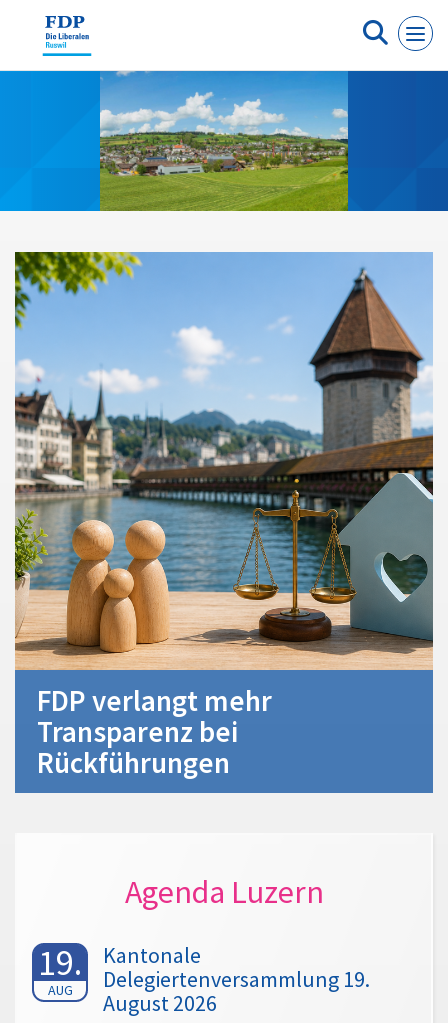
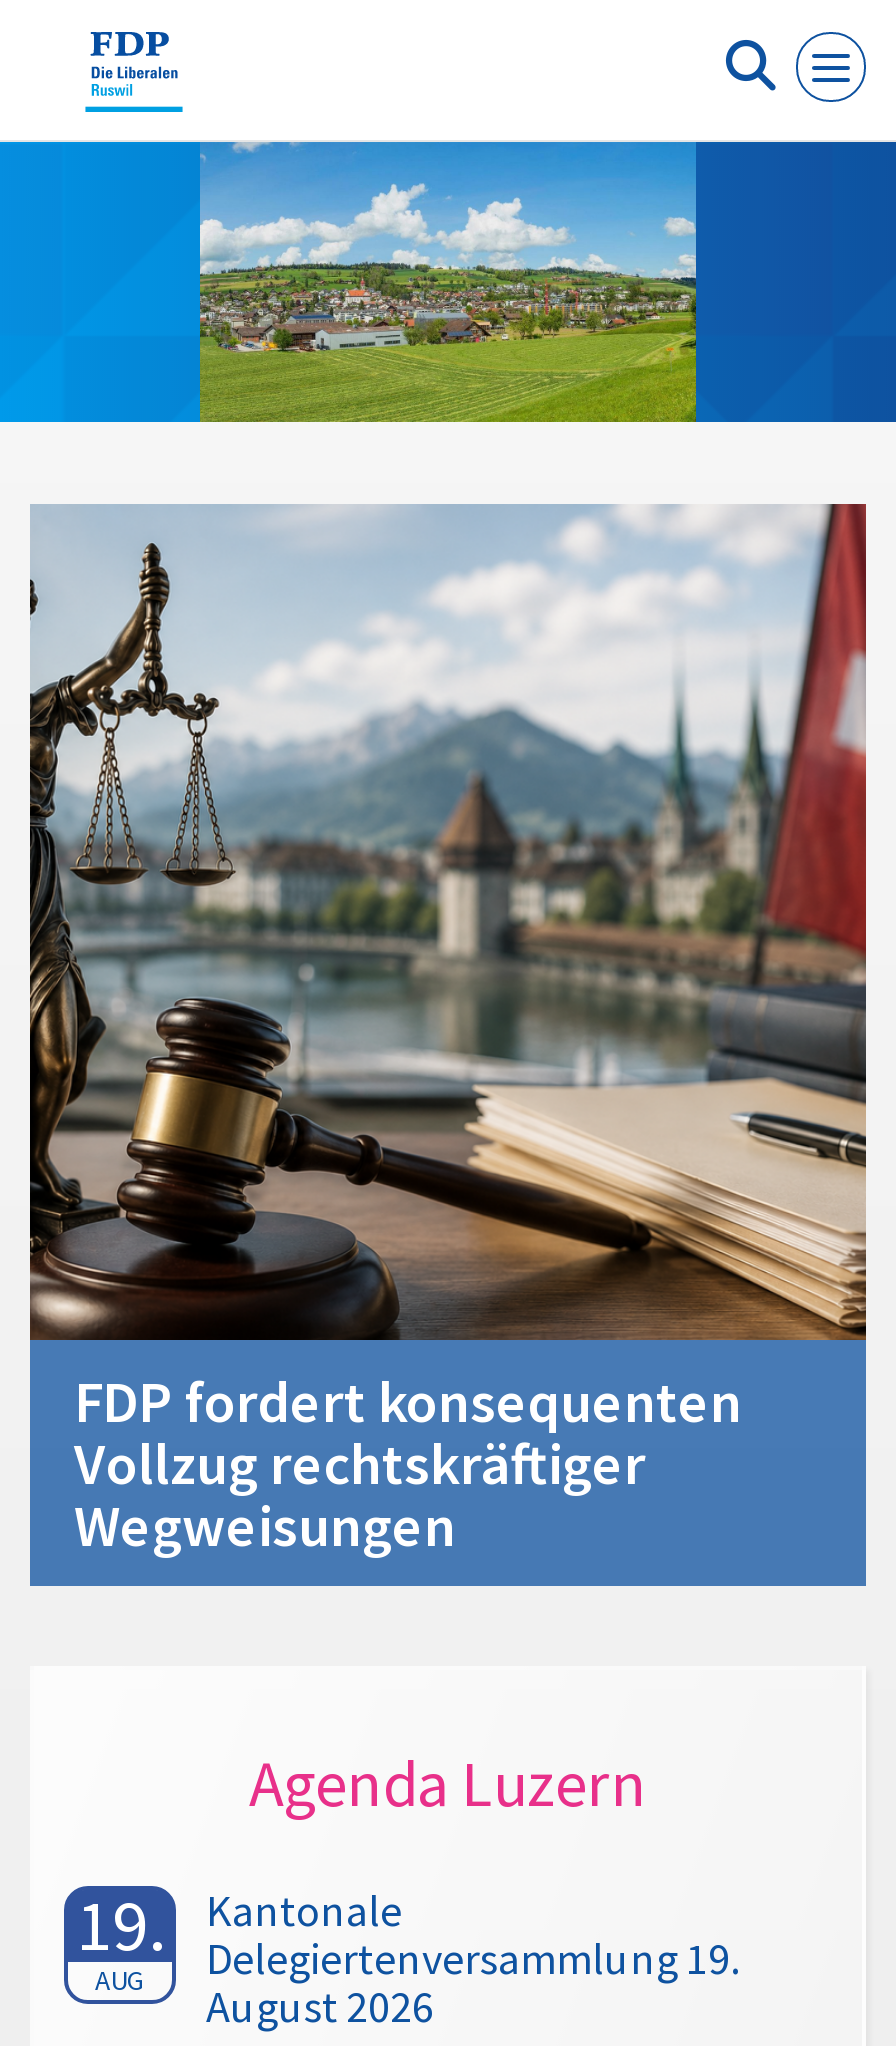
[14,251,434,781] [image] | FDP verlangt mehr | Transparenz bei | Rückführungen -> [28,502,868,1562] [image] | FDP fordert konsequenten | Vollzug rechtskräftiger | Wegweisungen

